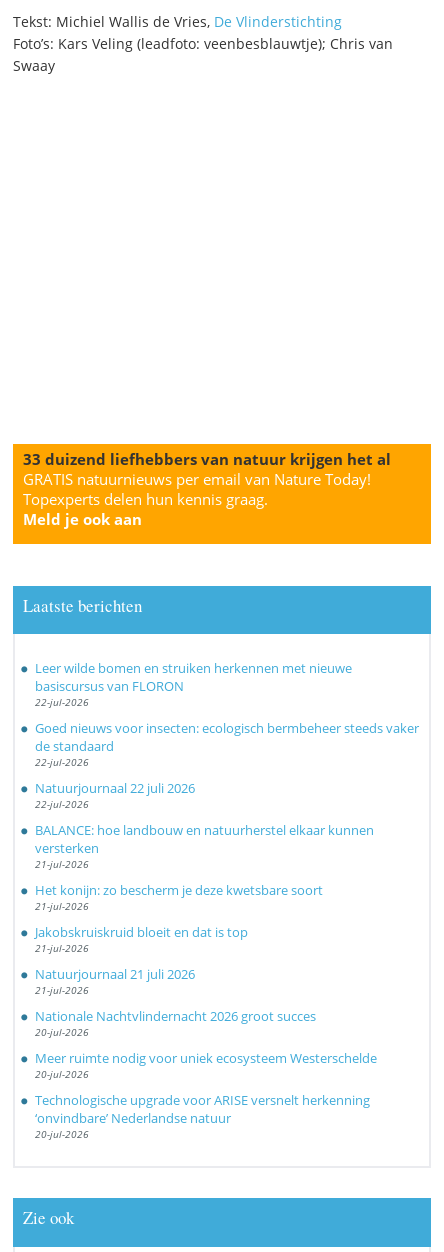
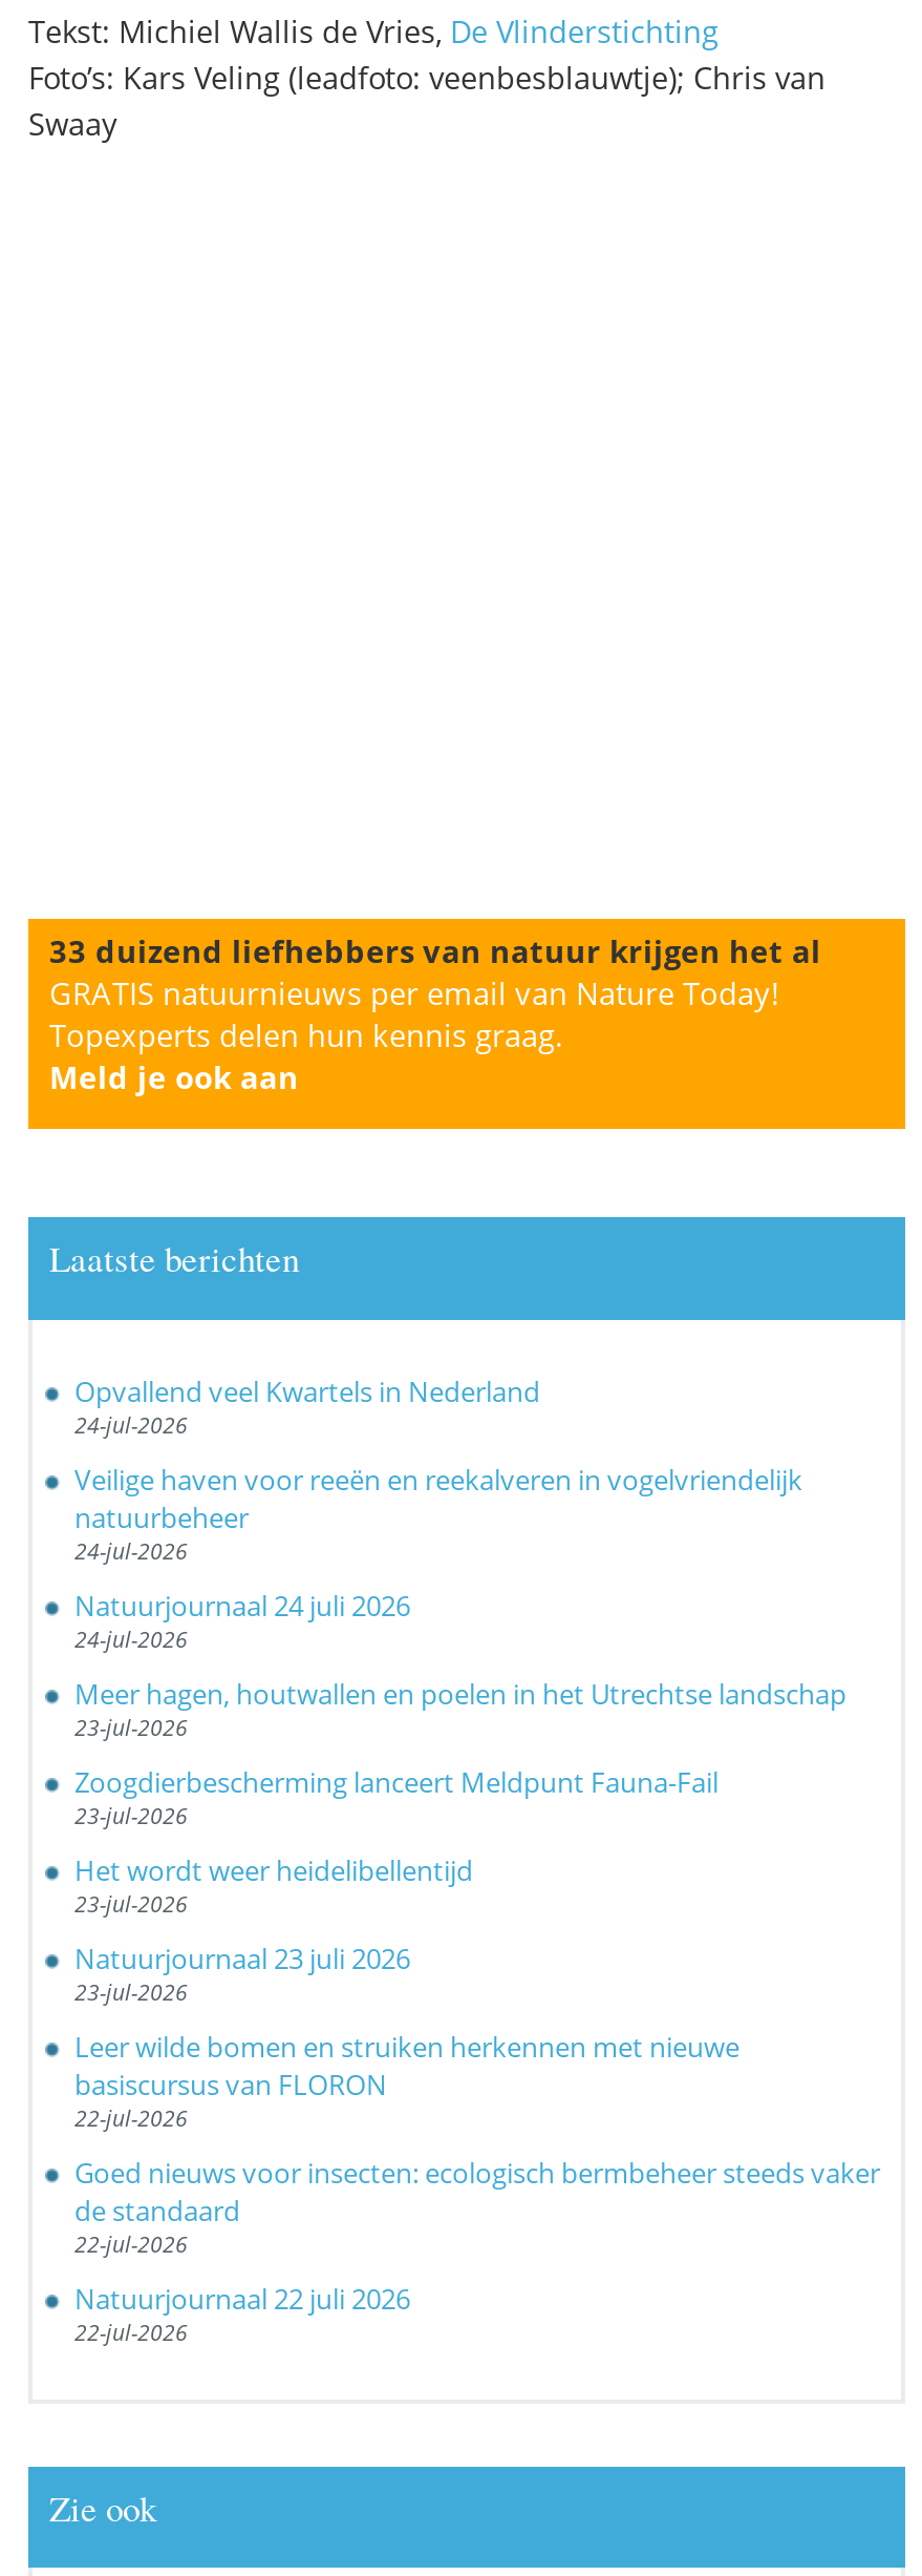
none -> [74,1372,846,2006] Opvallend veel Kwartels in Nederland | 24-jul-2026 | Veilige haven voor reeën en reekalveren in vogelvriendelijk | natuurbeheer | 24-jul-2026 | Natuurjournaal 24 juli 2026 | 24-jul-2026 | Meer hagen, houtwallen en poelen in het Utrechtse landschap | 23-jul-2026 | Zoogdierbescherming lanceert Meldpunt Fauna-Fail | 23-jul-2026 | Het wordt weer heidelibellentijd | 23-jul-2026 | Natuurjournaal 23 juli 2026 | 23-jul-2026
moved [35,659,419,811] -> [74,2027,880,2346]: Leer wilde bomen en struiken herkennen met nieuwe | basiscursus van FLORON | 22-jul-2026 | Goed nieuws voor insecten: ecologisch bermbeheer steeds vaker | de standaard | 22-jul-2026 | Natuurjournaal 22 juli 2026 | 22-jul-2026
[35,821,377,1141] BALANCE: hoe landbouw en natuurherstel elkaar kunnen | versterken | 21-jul-2026 | Het konijn: zo bescherm je deze kwetsbare soort | 21-jul-2026 | Jakobskruiskruid bloeit en dat is top | 21-jul-2026 | Natuurjournaal 21 juli 2026 | 21-jul-2026 | Nationale Nachtvlindernacht 2026 groot succes | 20-jul-2026 | Meer ruimte nodig voor uniek ecosysteem Westerschelde | 20-jul-2026 | Technologische upgrade voor ARISE versnelt herkenning | ‘onvindbare’ Nederlandse natuur | 20-jul-2026 -> none

